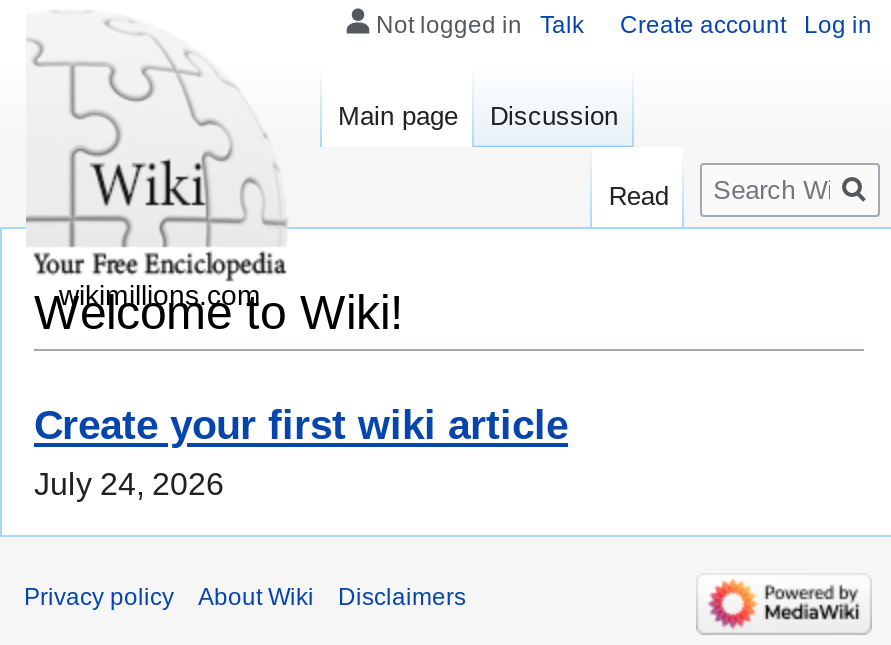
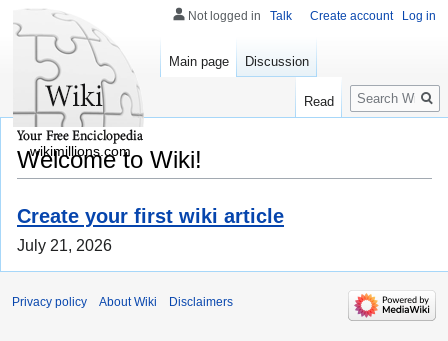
[34,468,224,502] July 24, 2026 -> [17,237,112,254] July 21, 2026

